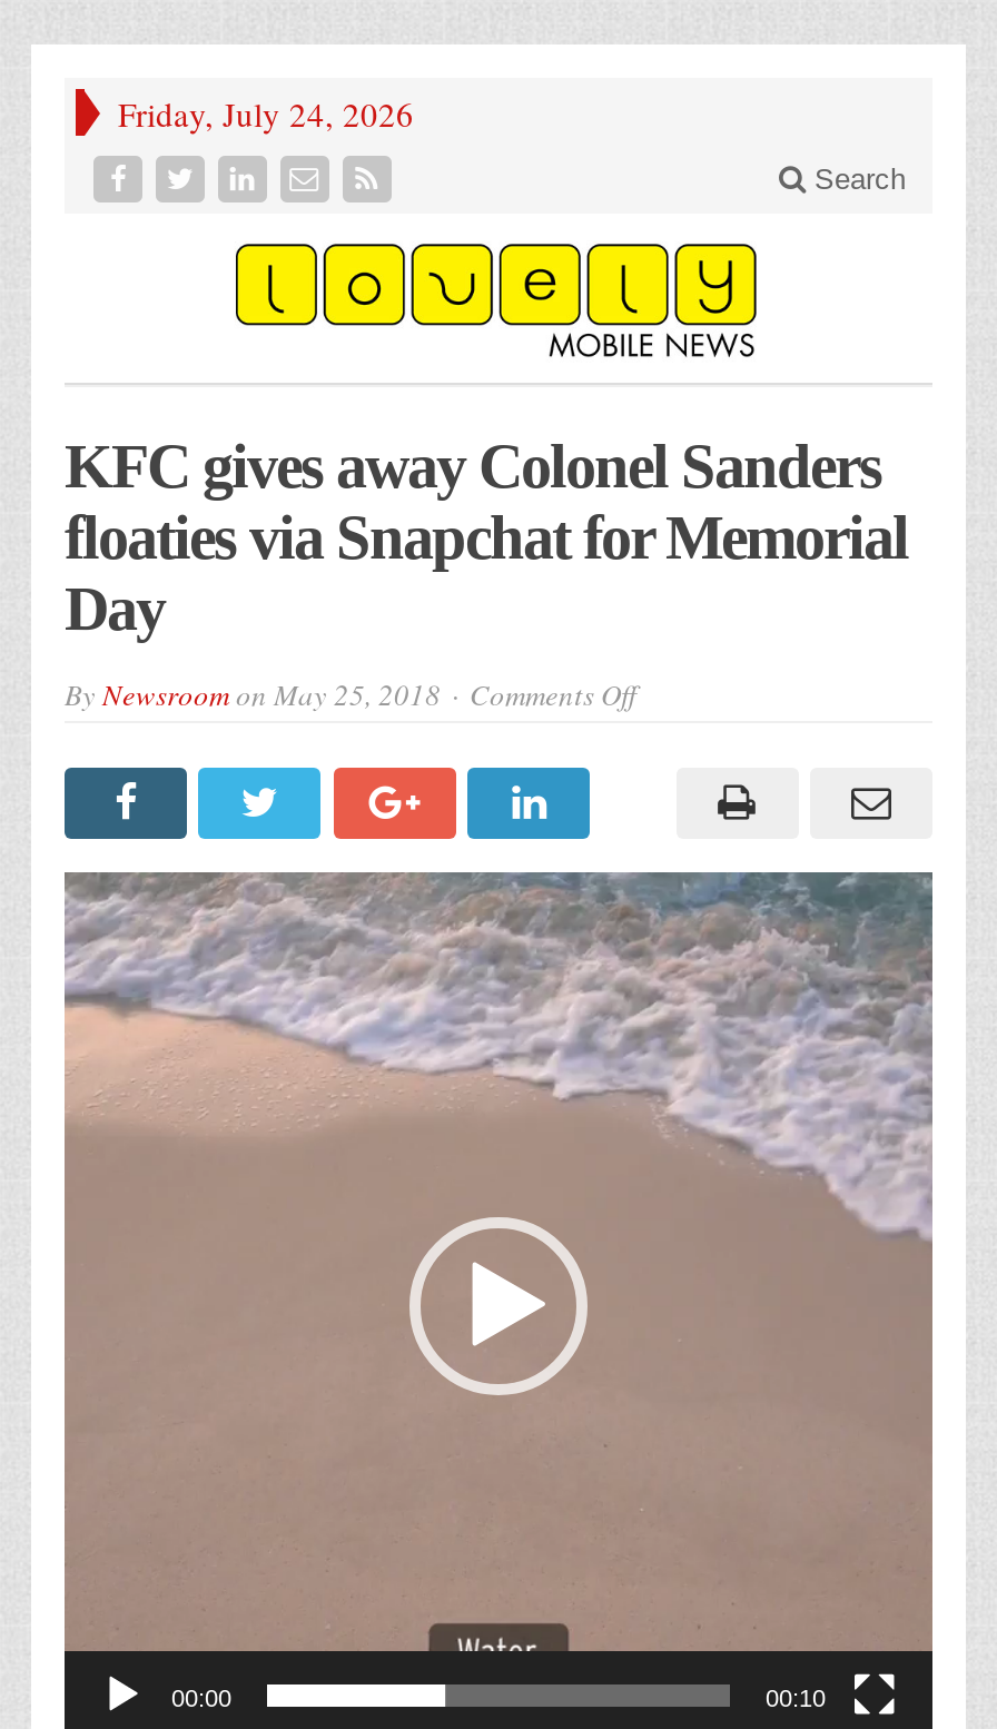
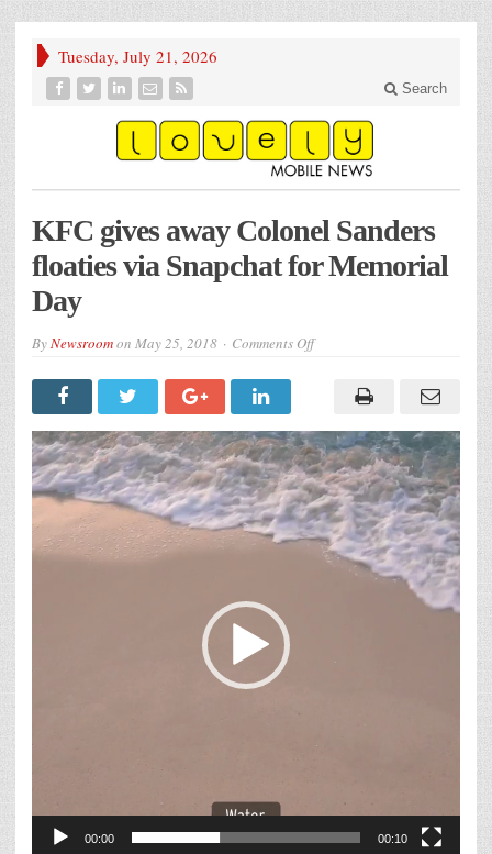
[118,91,414,136] Friday, July 24, 2026 -> [58,45,217,67] Tuesday, July 21, 2026

